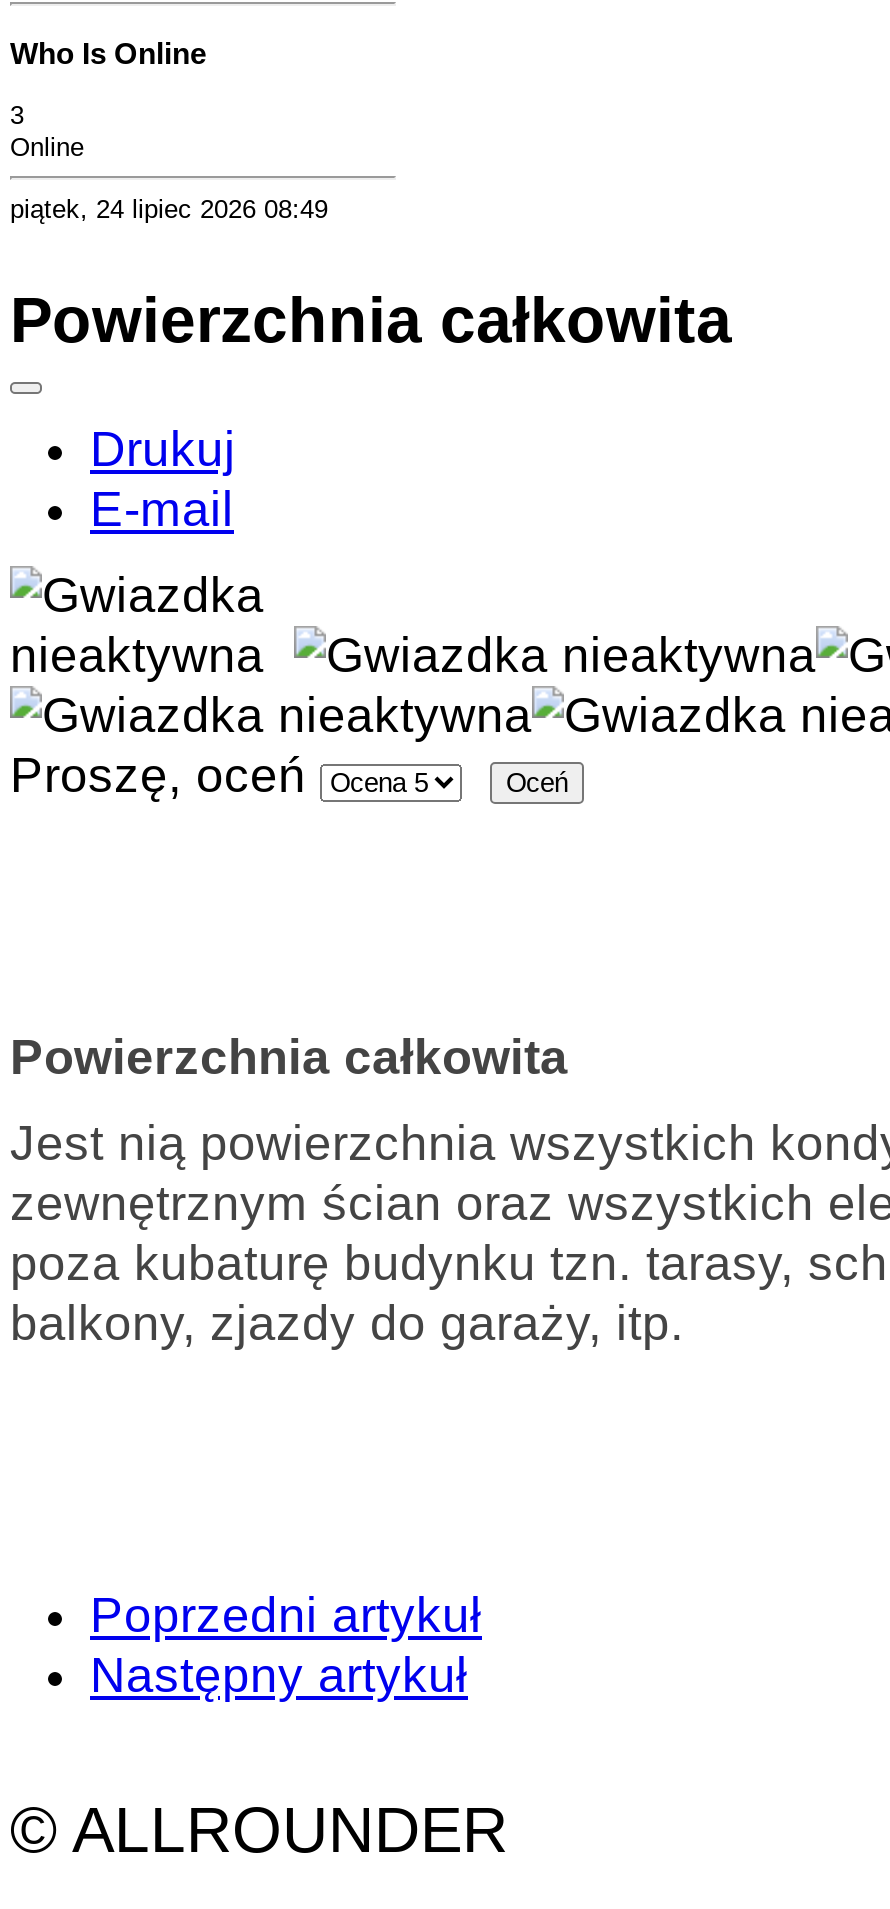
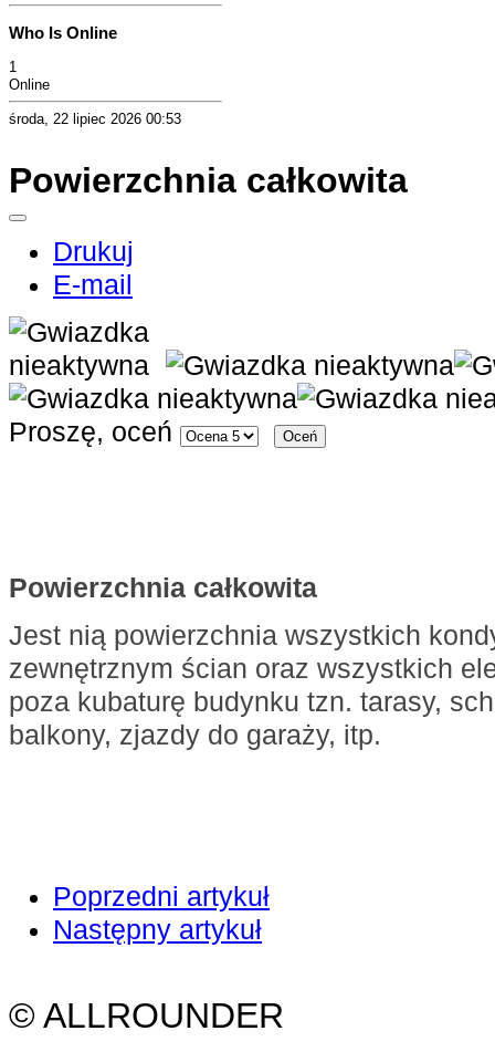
[10,100,24,130] 3 -> [9,58,17,75] 1
[10,194,328,224] piątek, 24 lipiec 2026 08:49 -> [9,110,181,127] środa, 22 lipiec 2026 00:53

